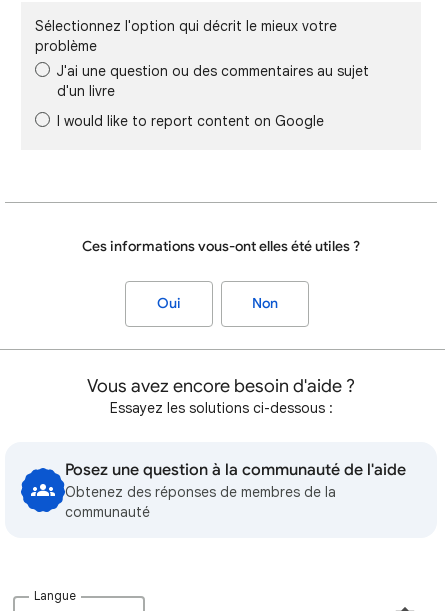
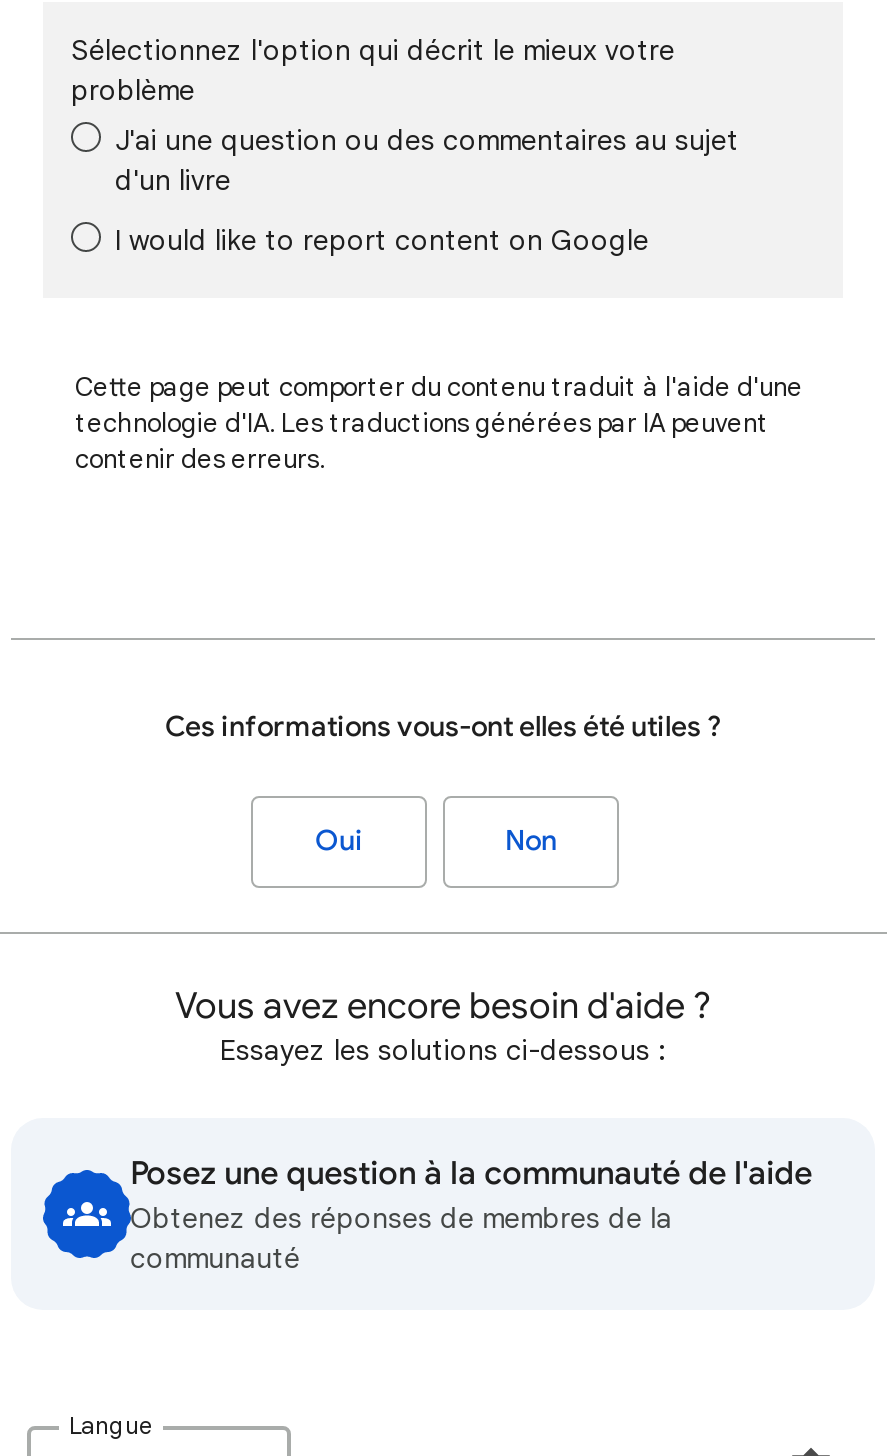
none -> [75,370,803,476] Cette page peut comporter du contenu traduit à l'aide d'une | technologie d'IA. Les traductions générées par IA peuvent | contenir des erreurs.

